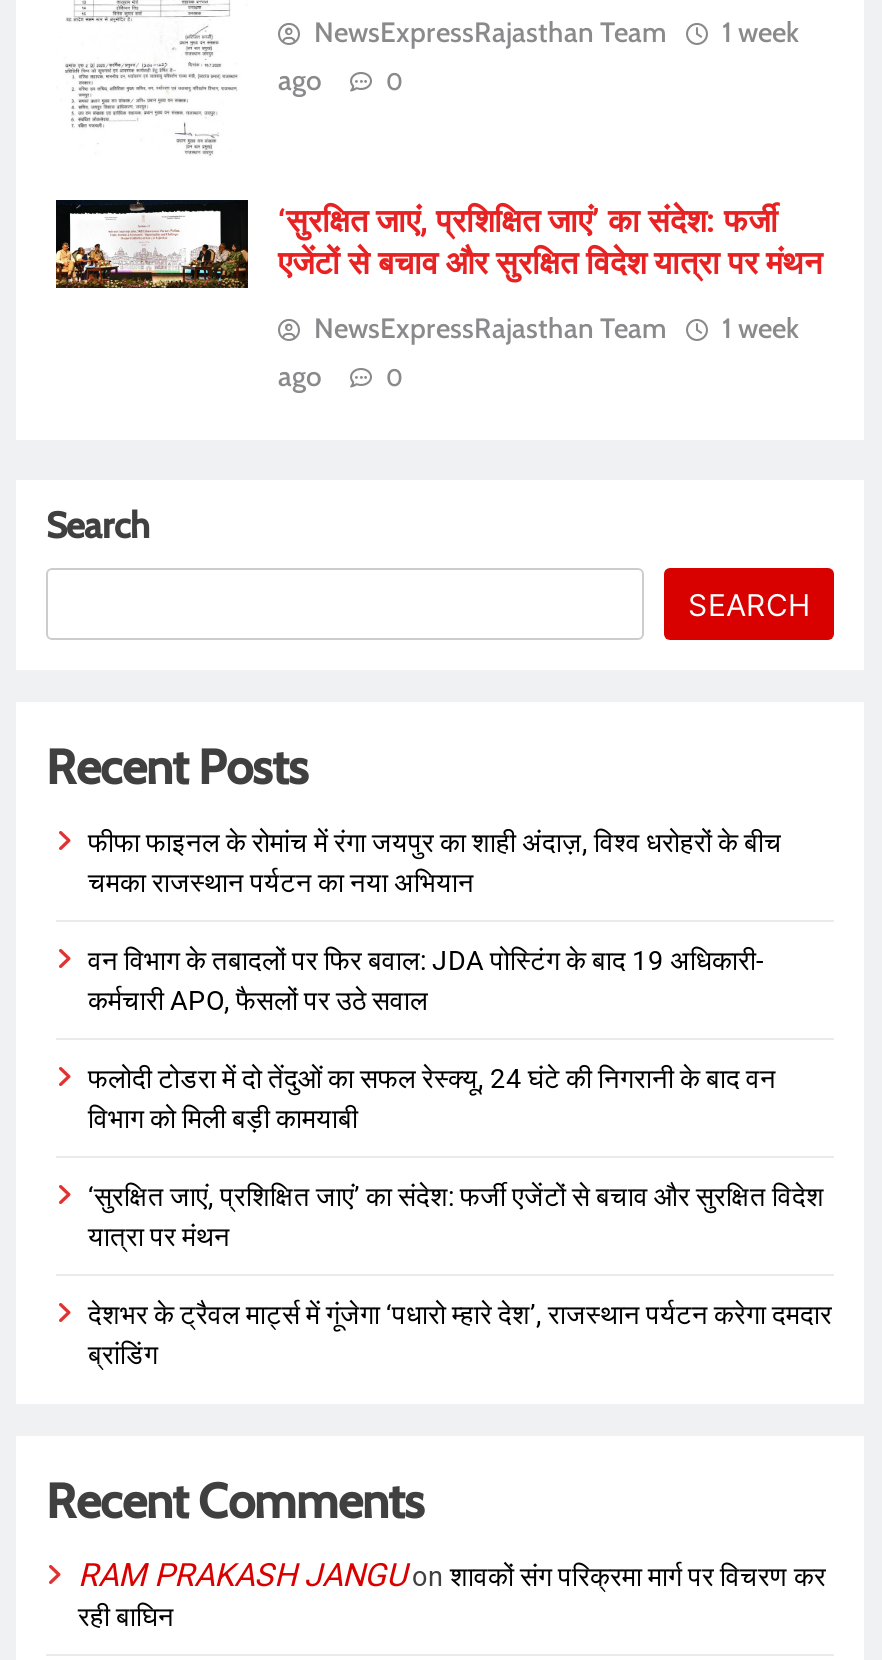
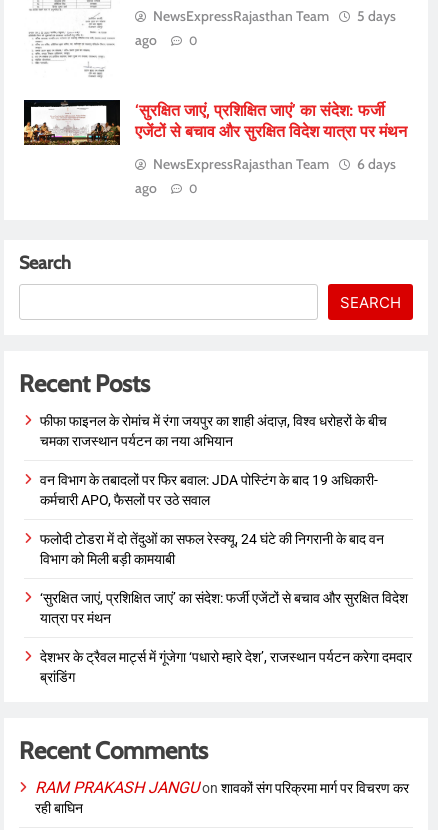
[314,14,798,50] NewsExpressRajasthan Team 1 week -> [153,7,396,25] NewsExpressRajasthan Team 5 days
[314,309,798,345] NewsExpressRajasthan Team 1 week -> [153,155,396,173] NewsExpressRajasthan Team 6 days

